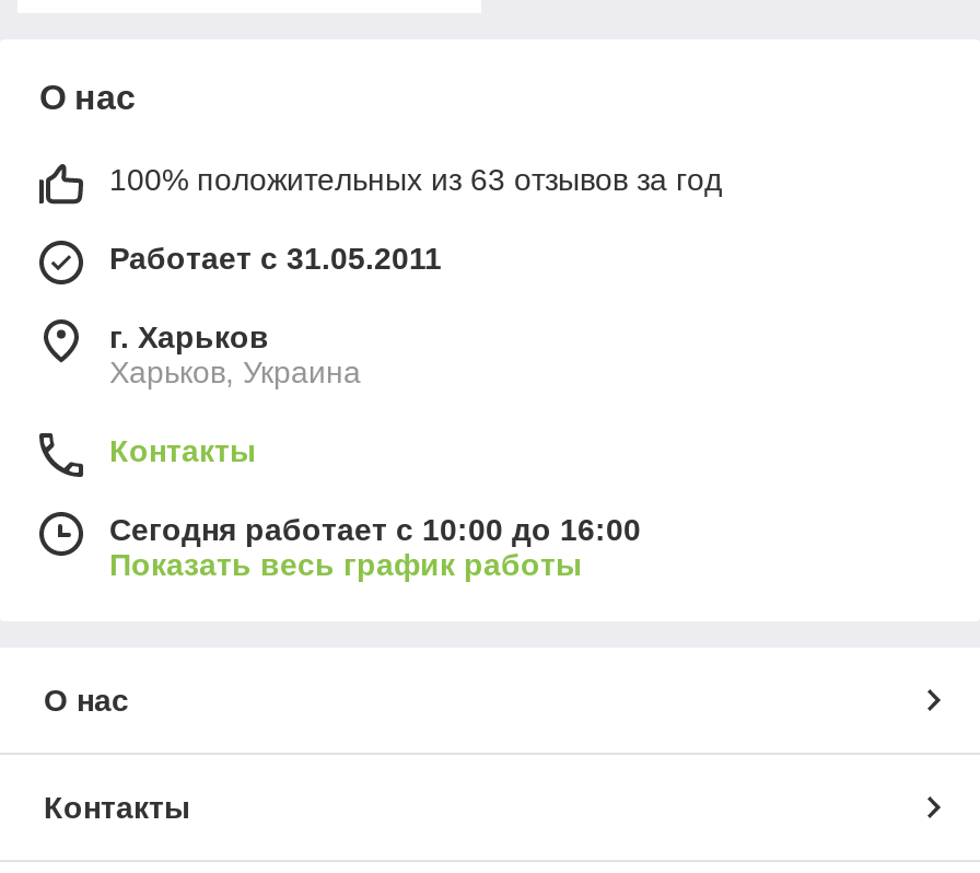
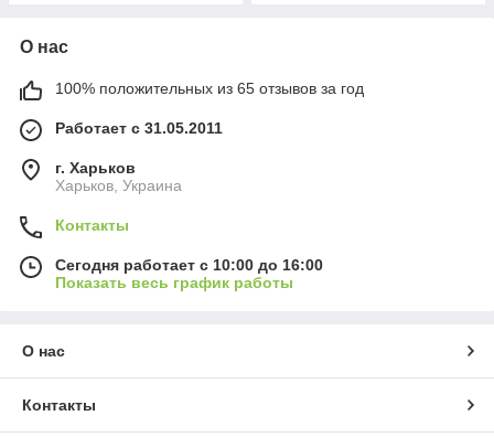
[109,163,722,198] 100% положительных из 63 отзывов за год -> [55,80,364,98] 100% положительных из 65 отзывов за год

